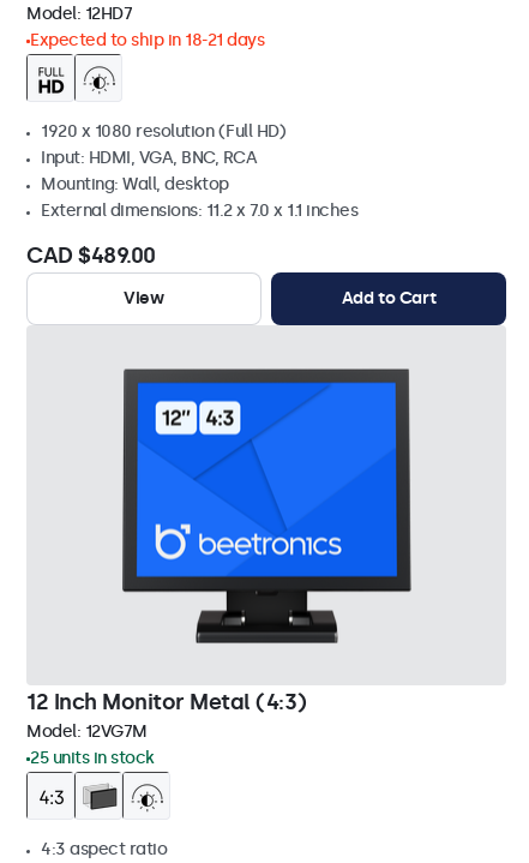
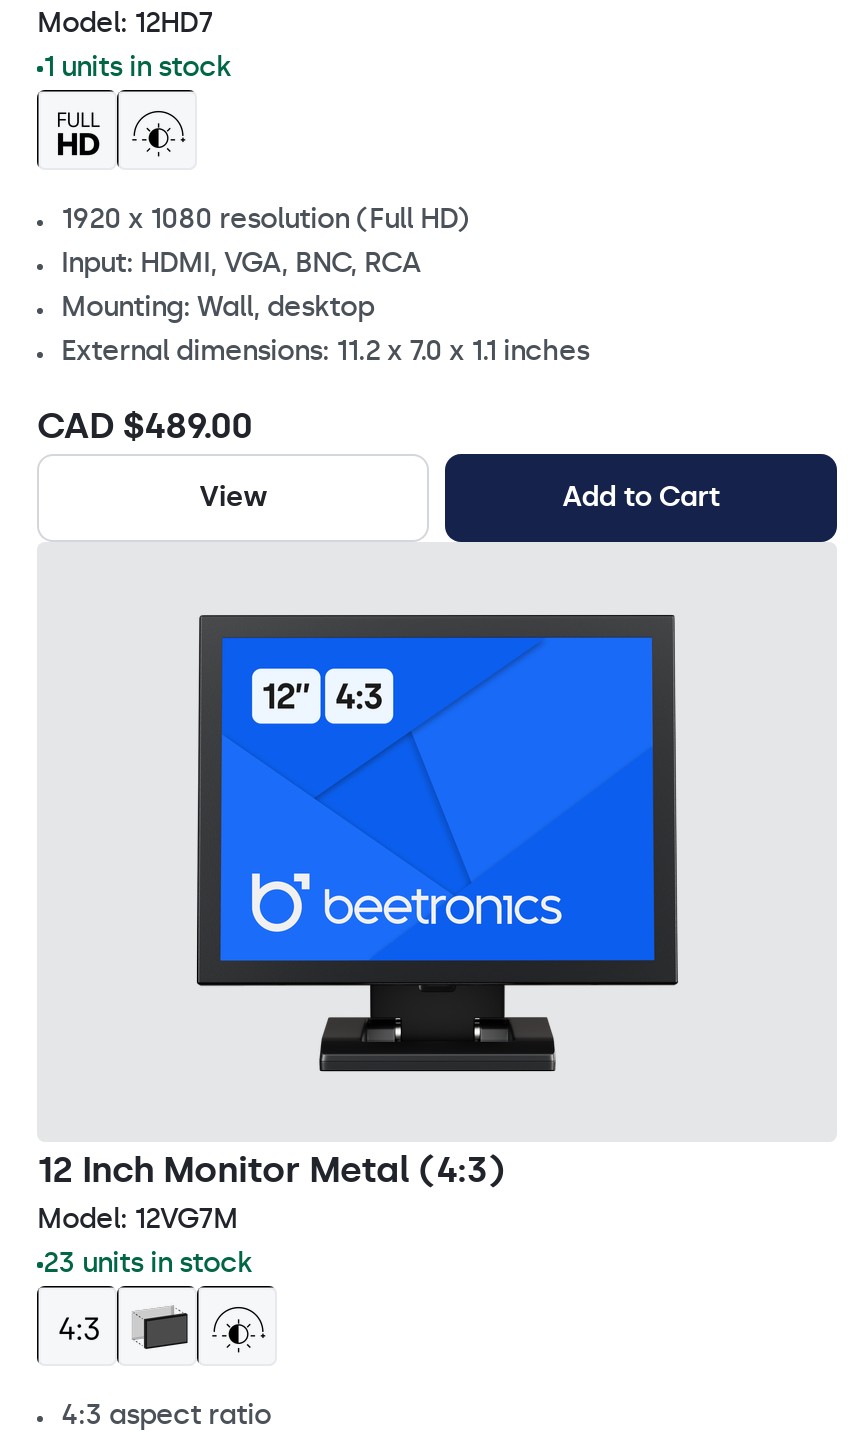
[30,30,264,50] Expected to ship in 18-21 days -> [43,50,231,84] 1 units in stock
[30,748,154,768] 25 units in stock -> [43,1246,252,1280] 23 units in stock

